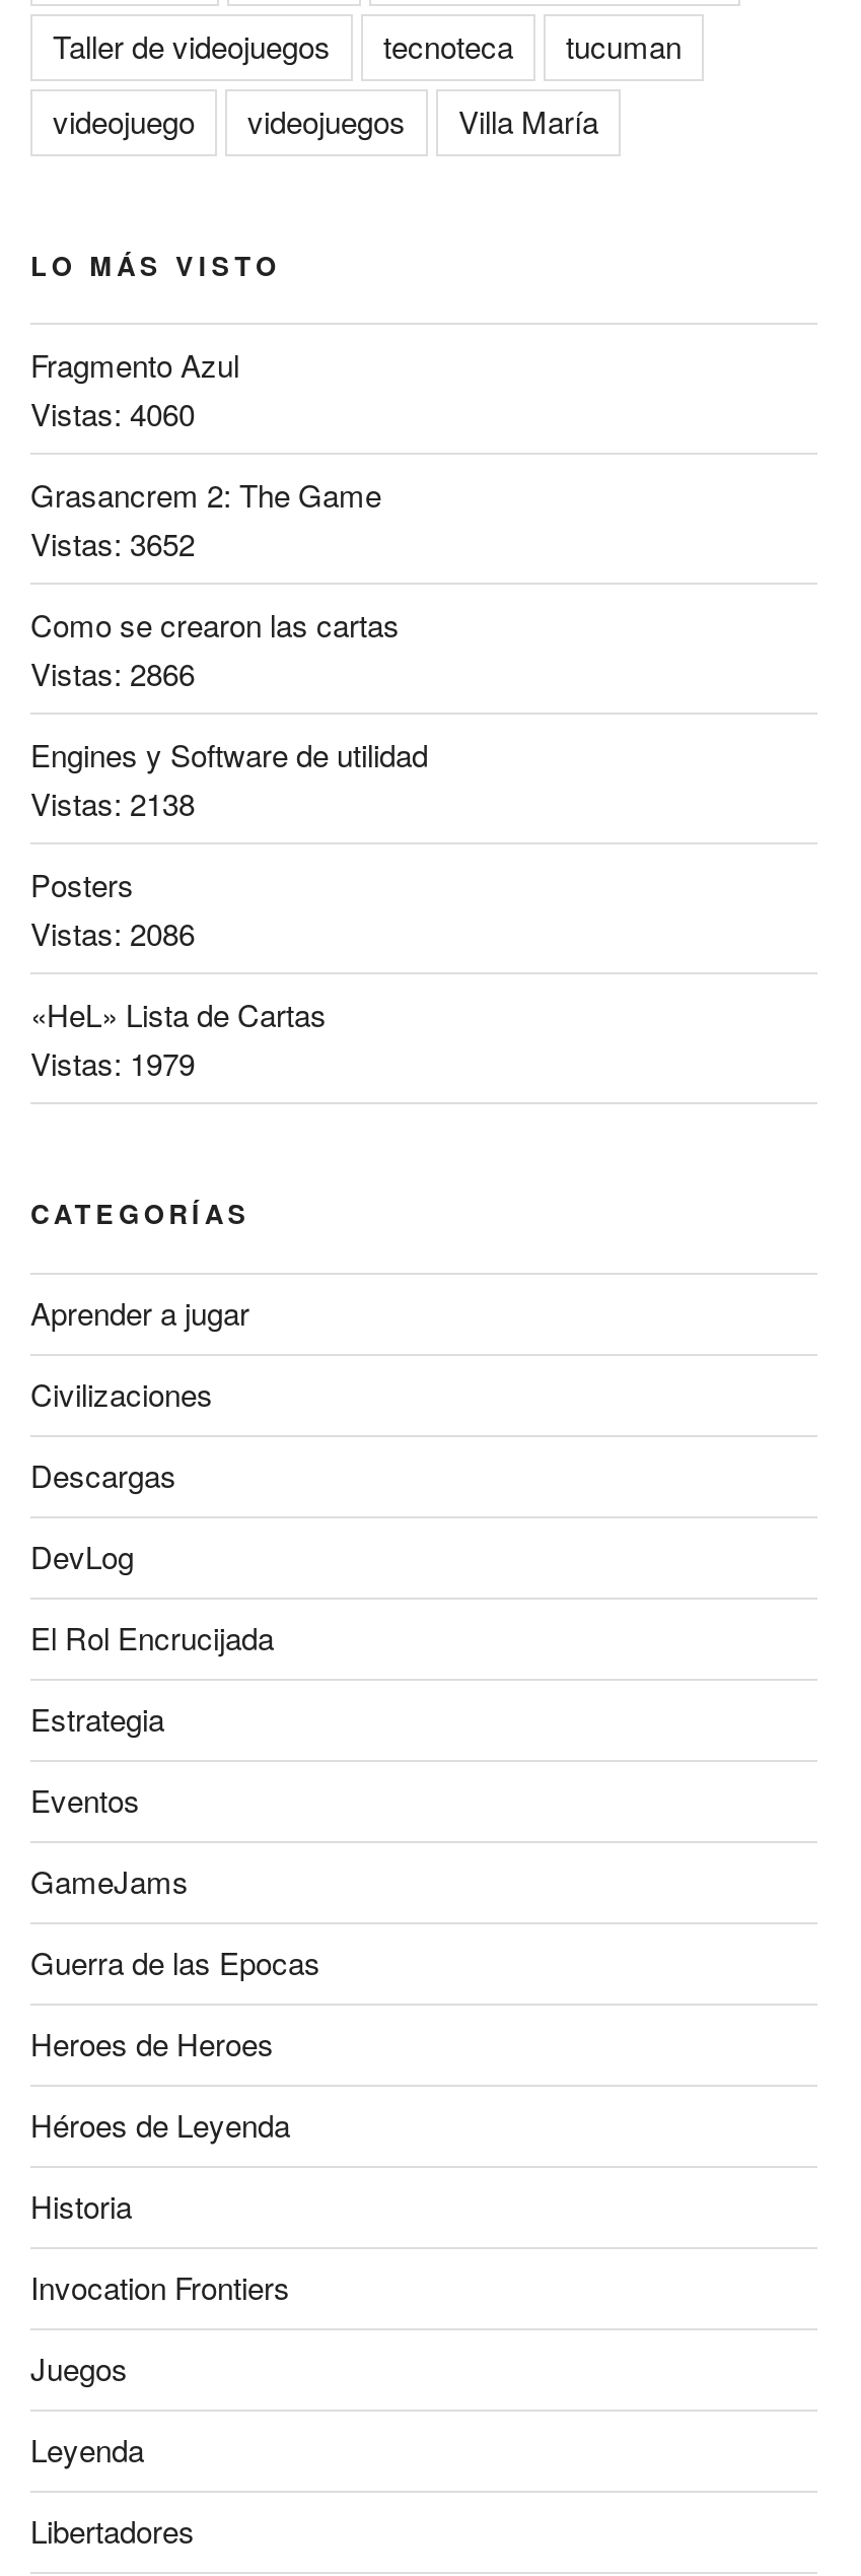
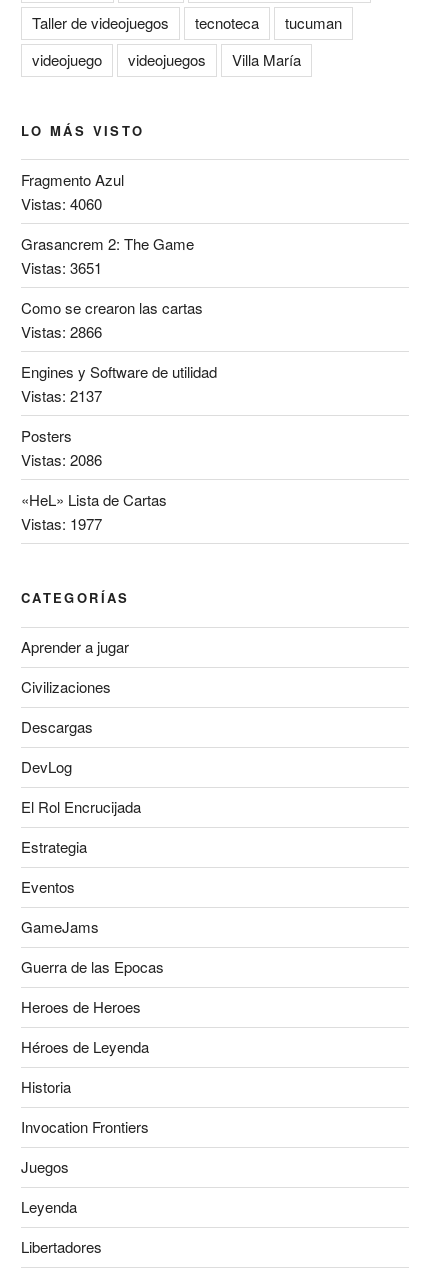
[30,521,195,564] Vistas: 3652 -> [21,257,102,278] Vistas: 3651
[30,781,195,824] Vistas: 2138 -> [21,385,102,406] Vistas: 2137
[30,1041,195,1084] Vistas: 1979 -> [21,513,102,534] Vistas: 1977

